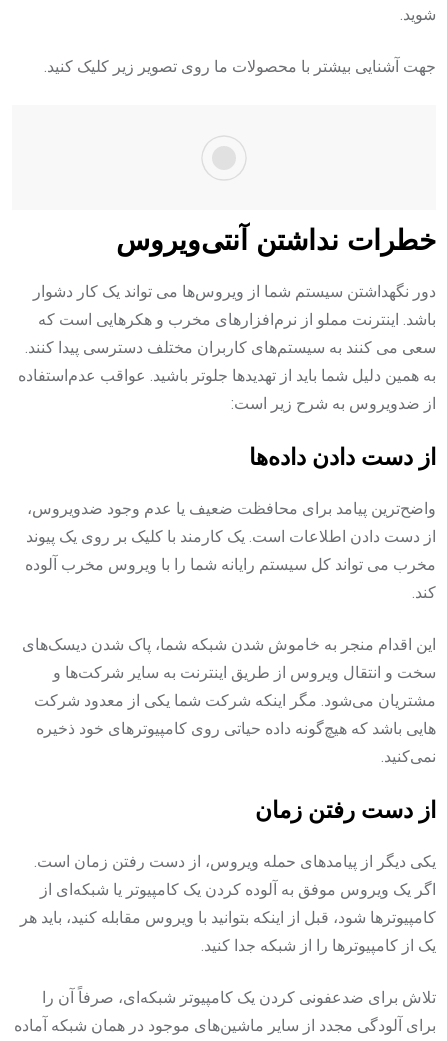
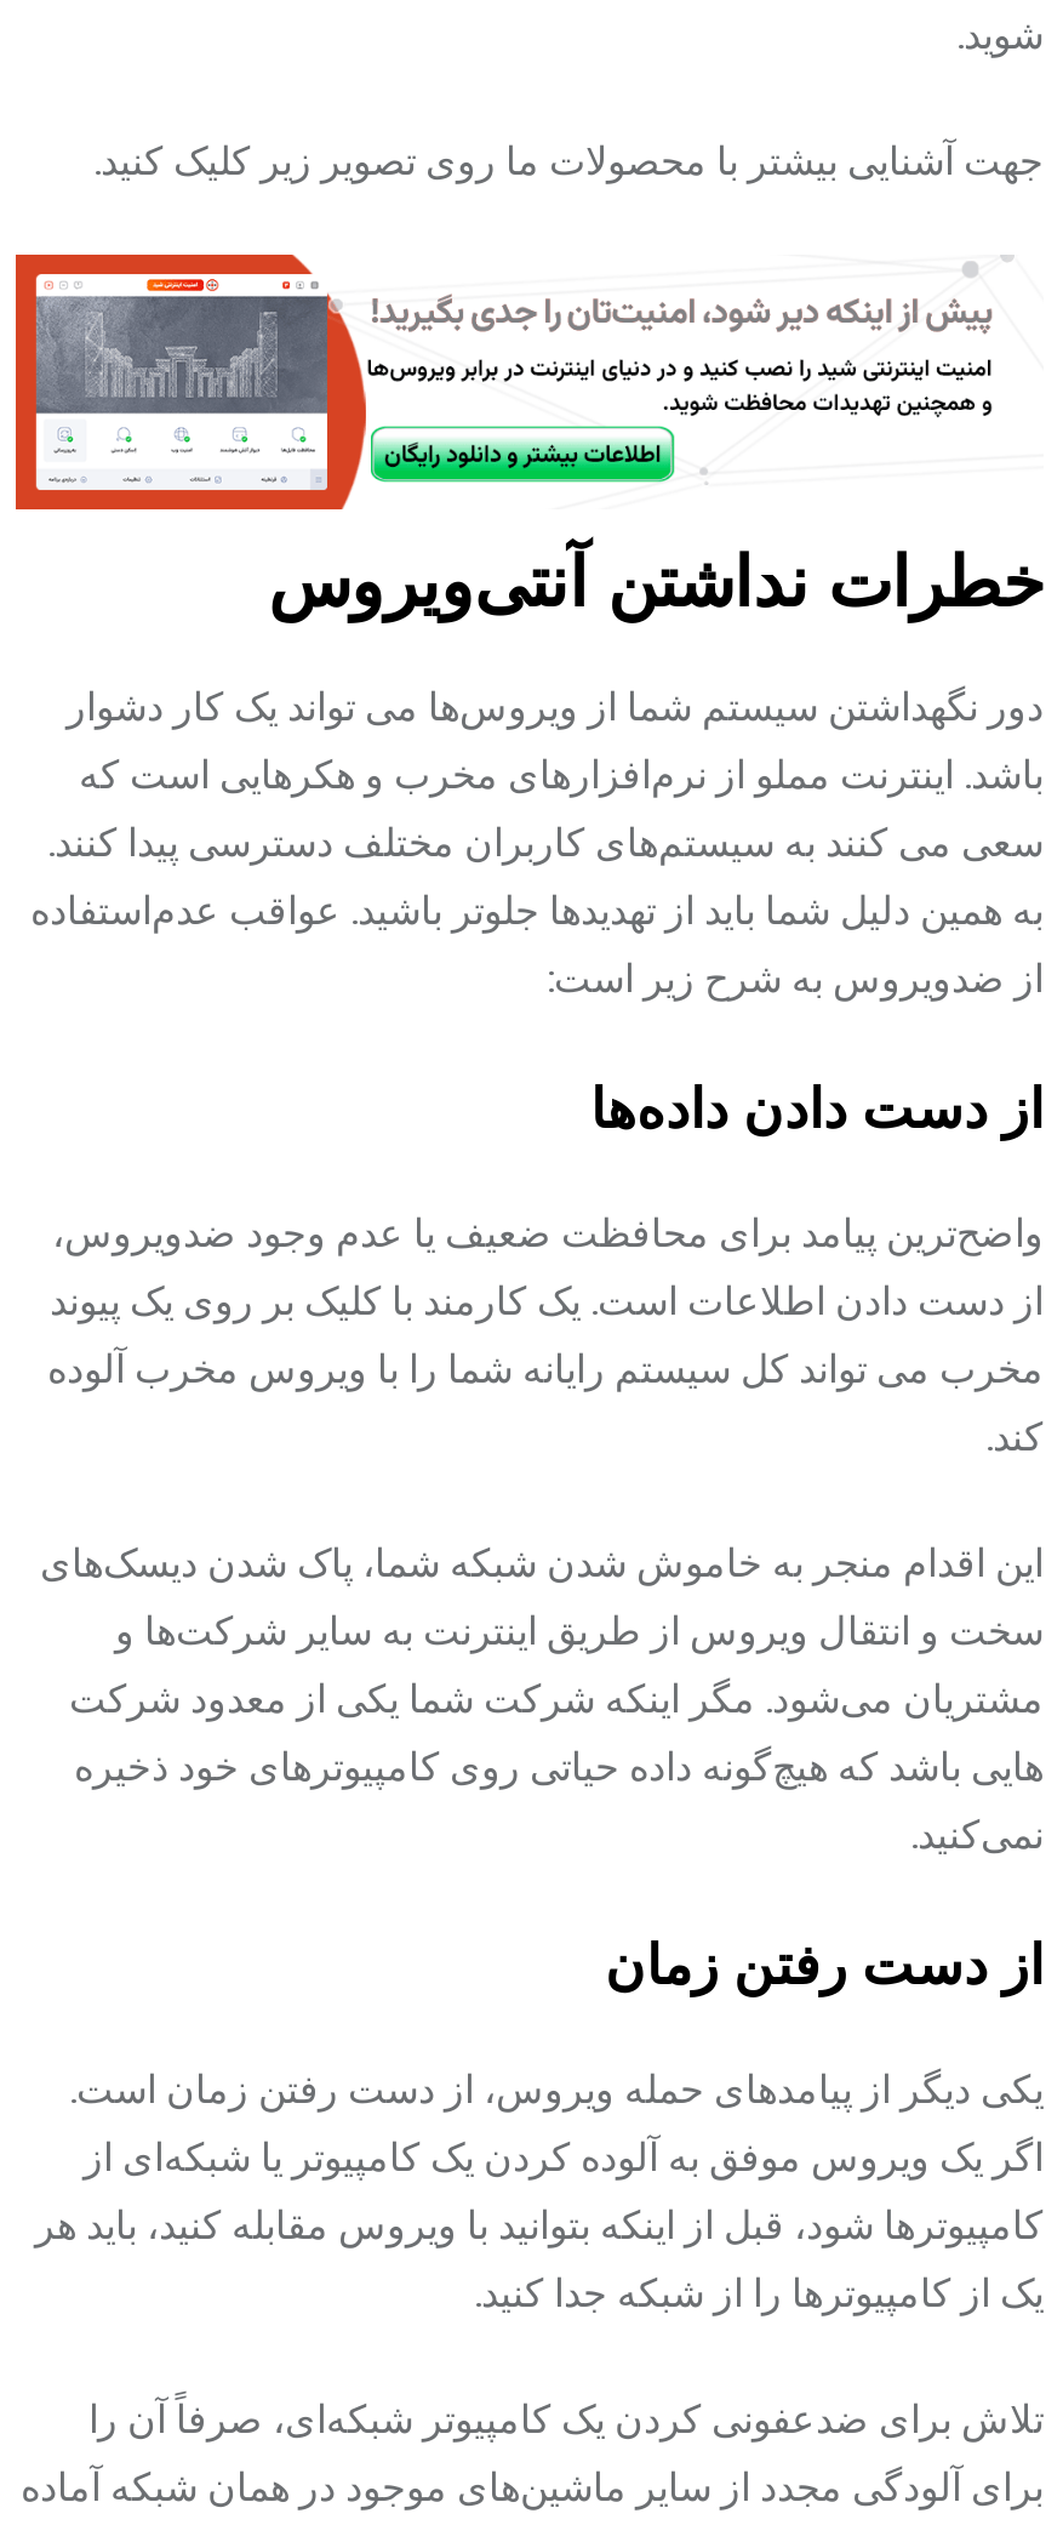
none -> [13,252,995,512] [image]

